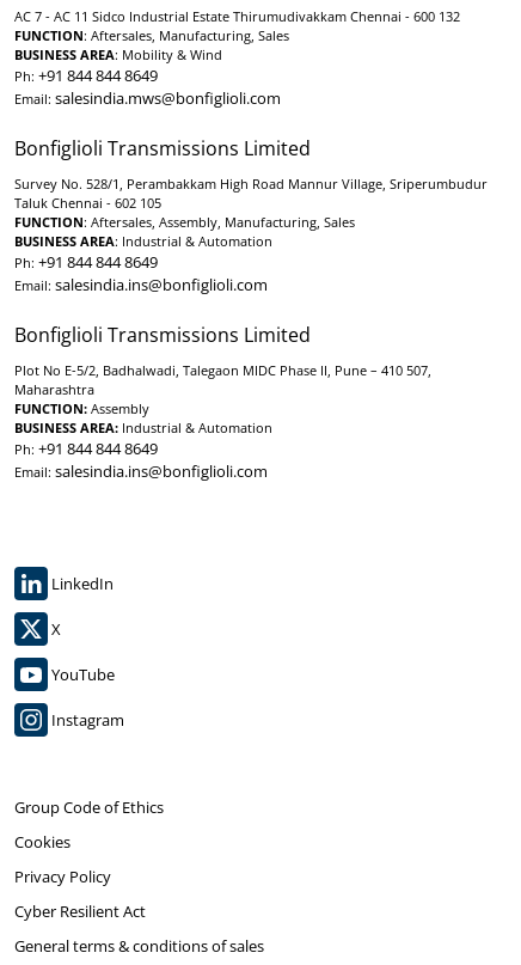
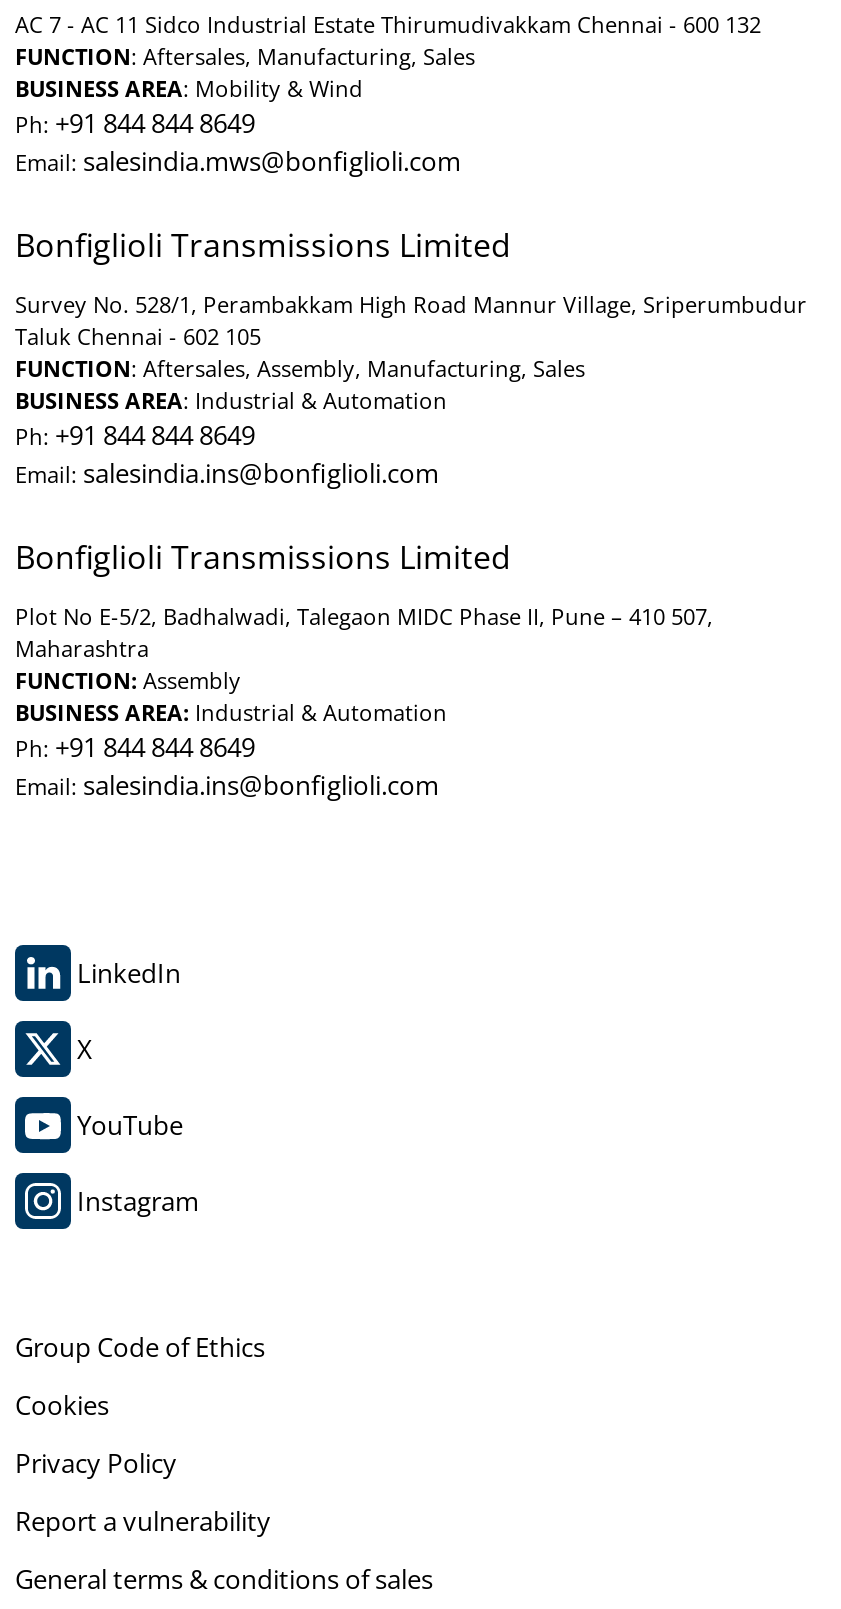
[14,901,146,922] Cyber Resilient Act -> [15,1504,271,1540] Report a vulnerability

